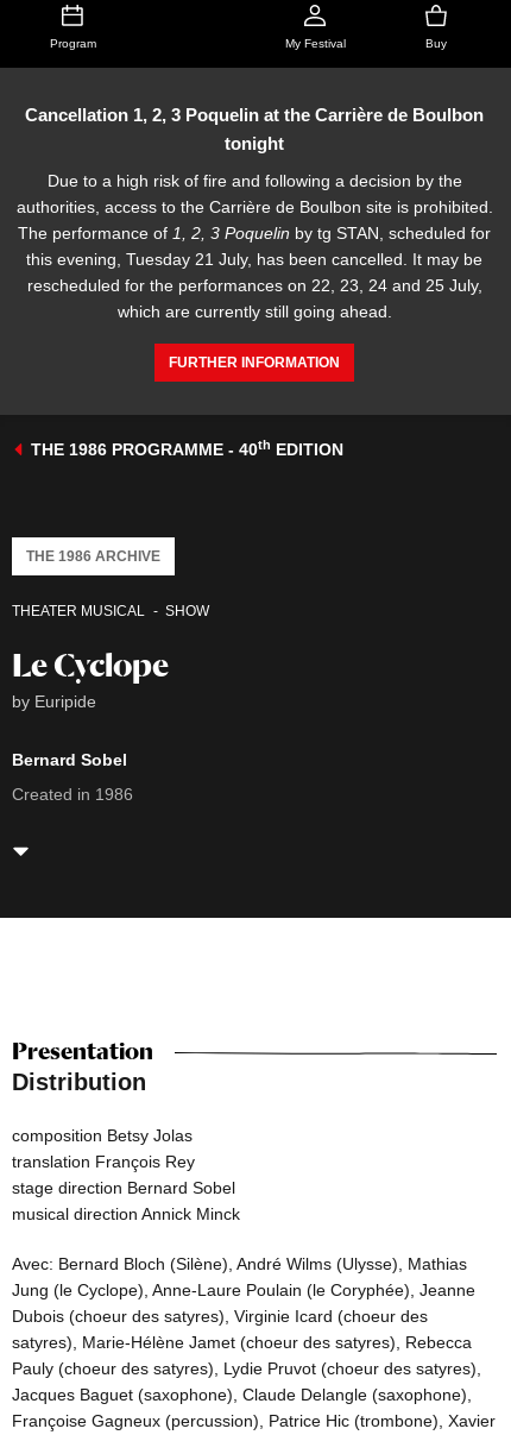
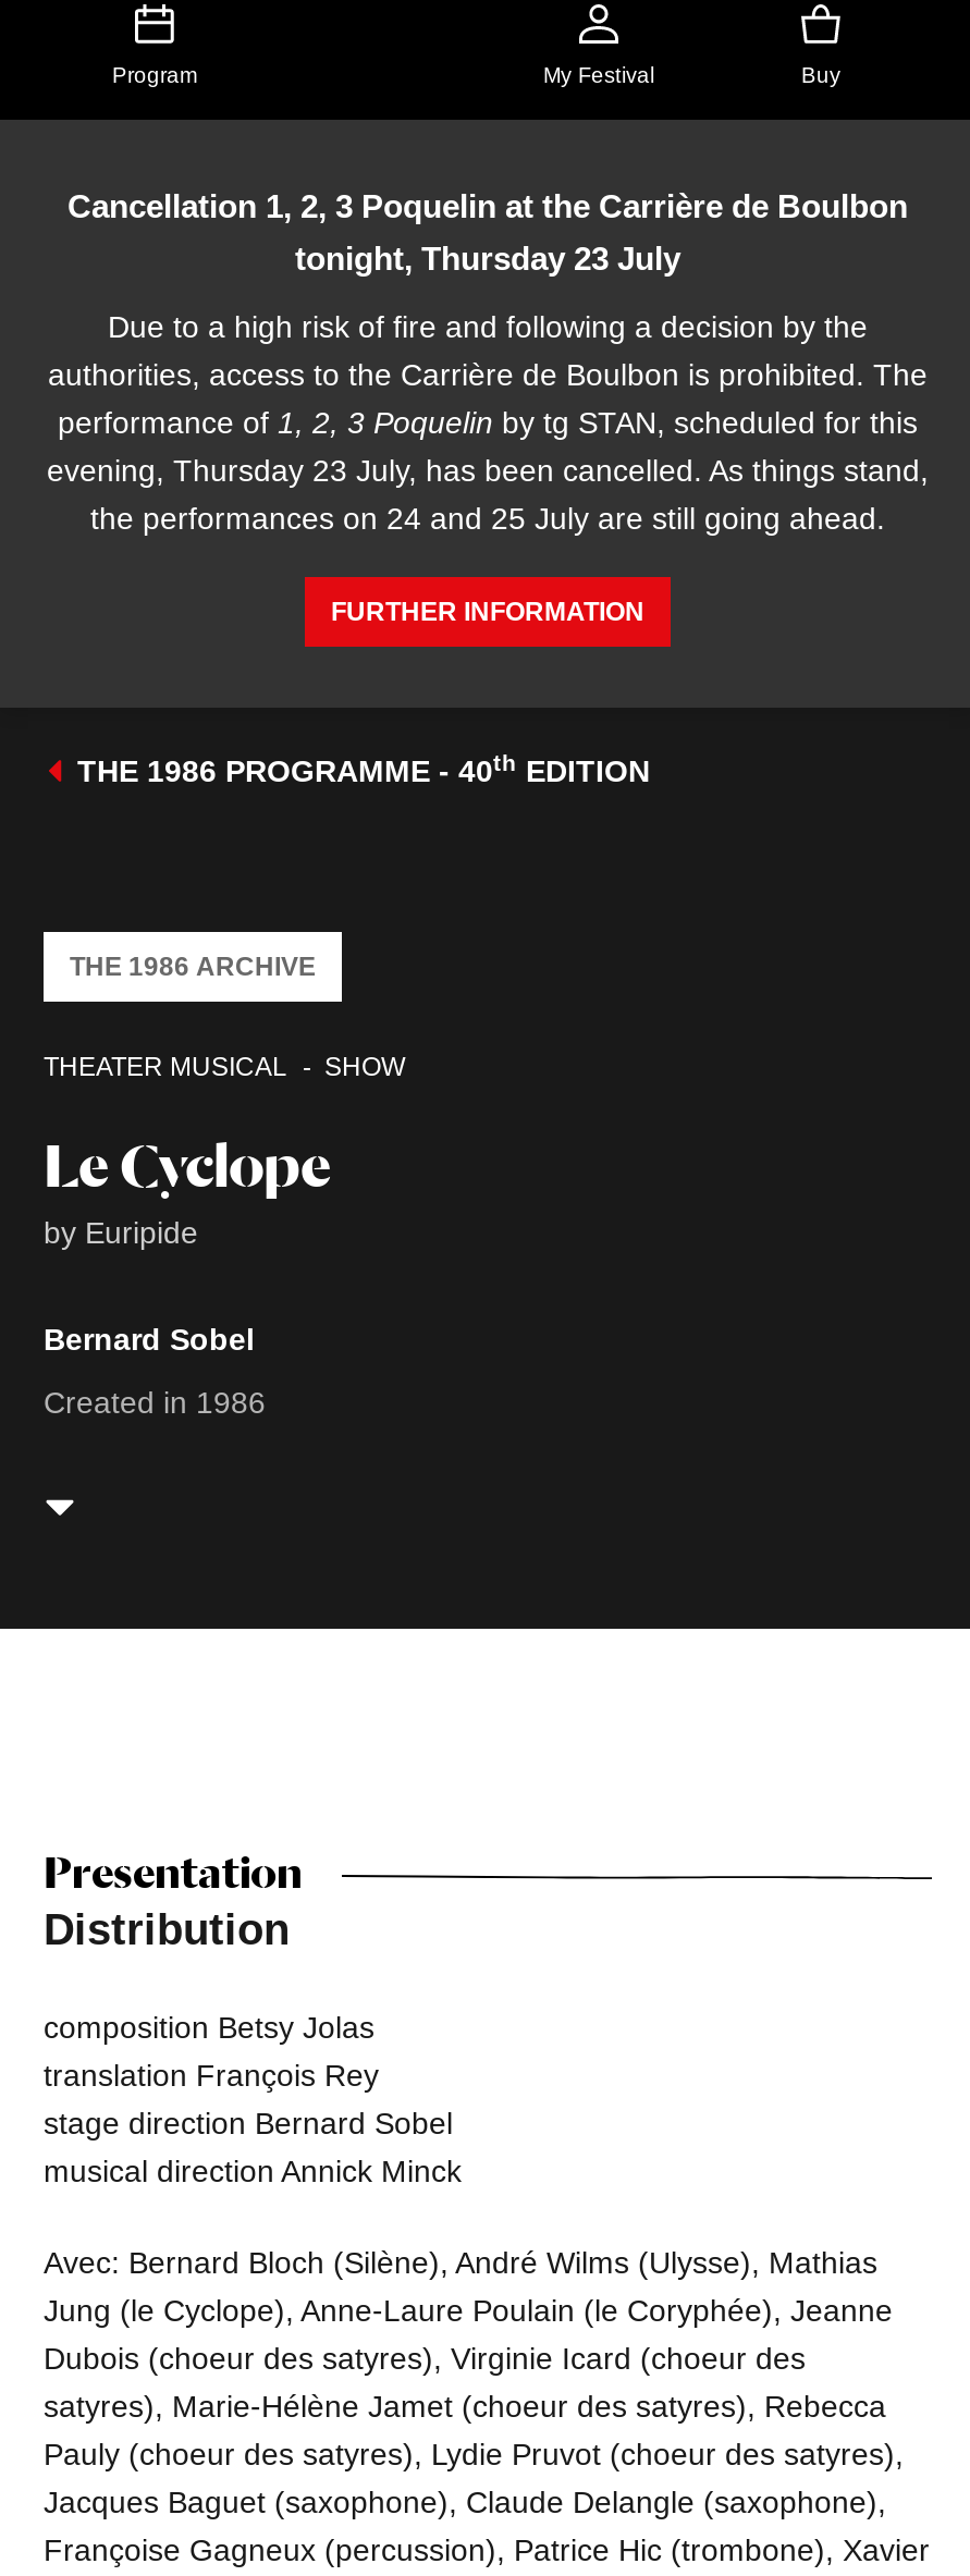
[225,133,284,153] tonight -> [295,240,680,277] tonight, Thursday 23 July
[16,197,493,321] authorities, access to the Carrière de Boulbon site is prohibited. | The performance of 1, 2, 3 Poquelin by tg STAN, scheduled for | this evening, Tuesday 21 July, has been cancelled. It may be | rescheduled for the performances on 22, 23, 24 and 25 July, | which are currently still going ahead. -> [47,357,929,536] authorities, access to the Carrière de Boulbon is prohibited. The | performance of 1, 2, 3 Poquelin by tg STAN, scheduled for this | evening, Thursday 23 July, has been cancelled. As things stand, | the performances on 24 and 25 July are still going ahead.

